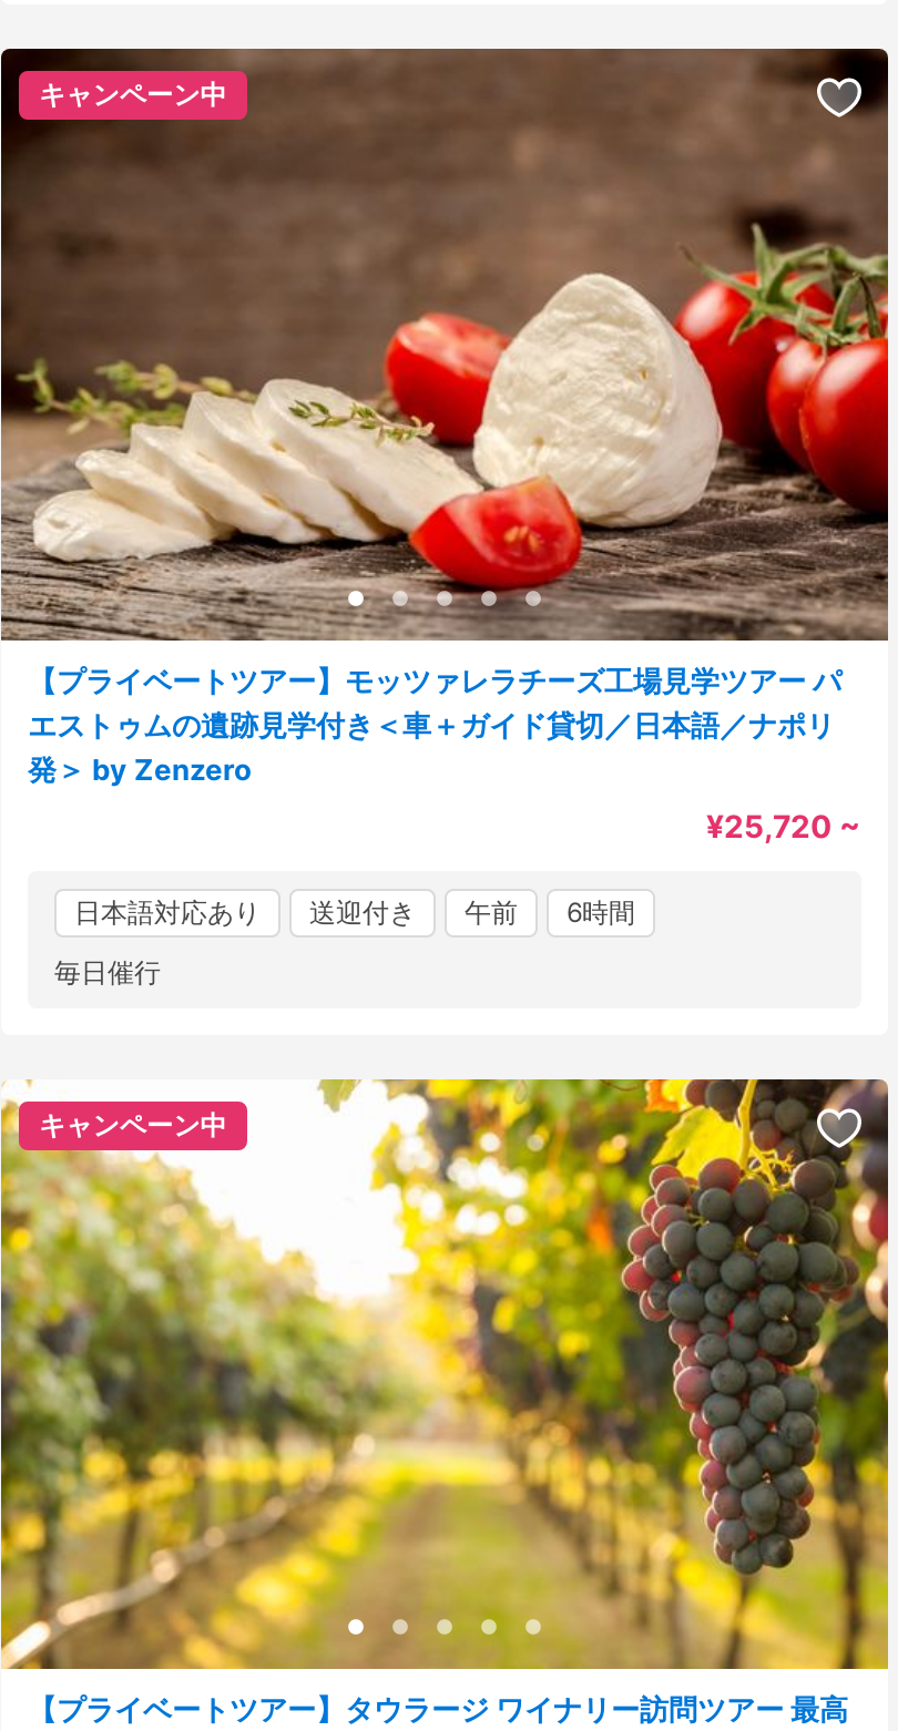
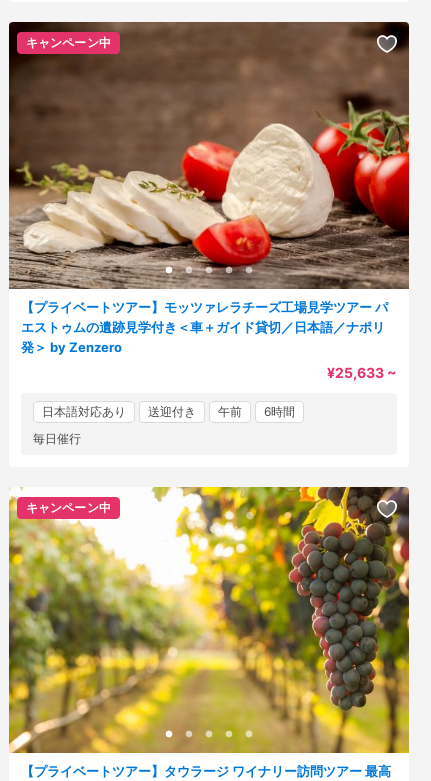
[706,806,861,844] ¥25,720 ~ -> [327,364,397,381] ¥25,633 ~

